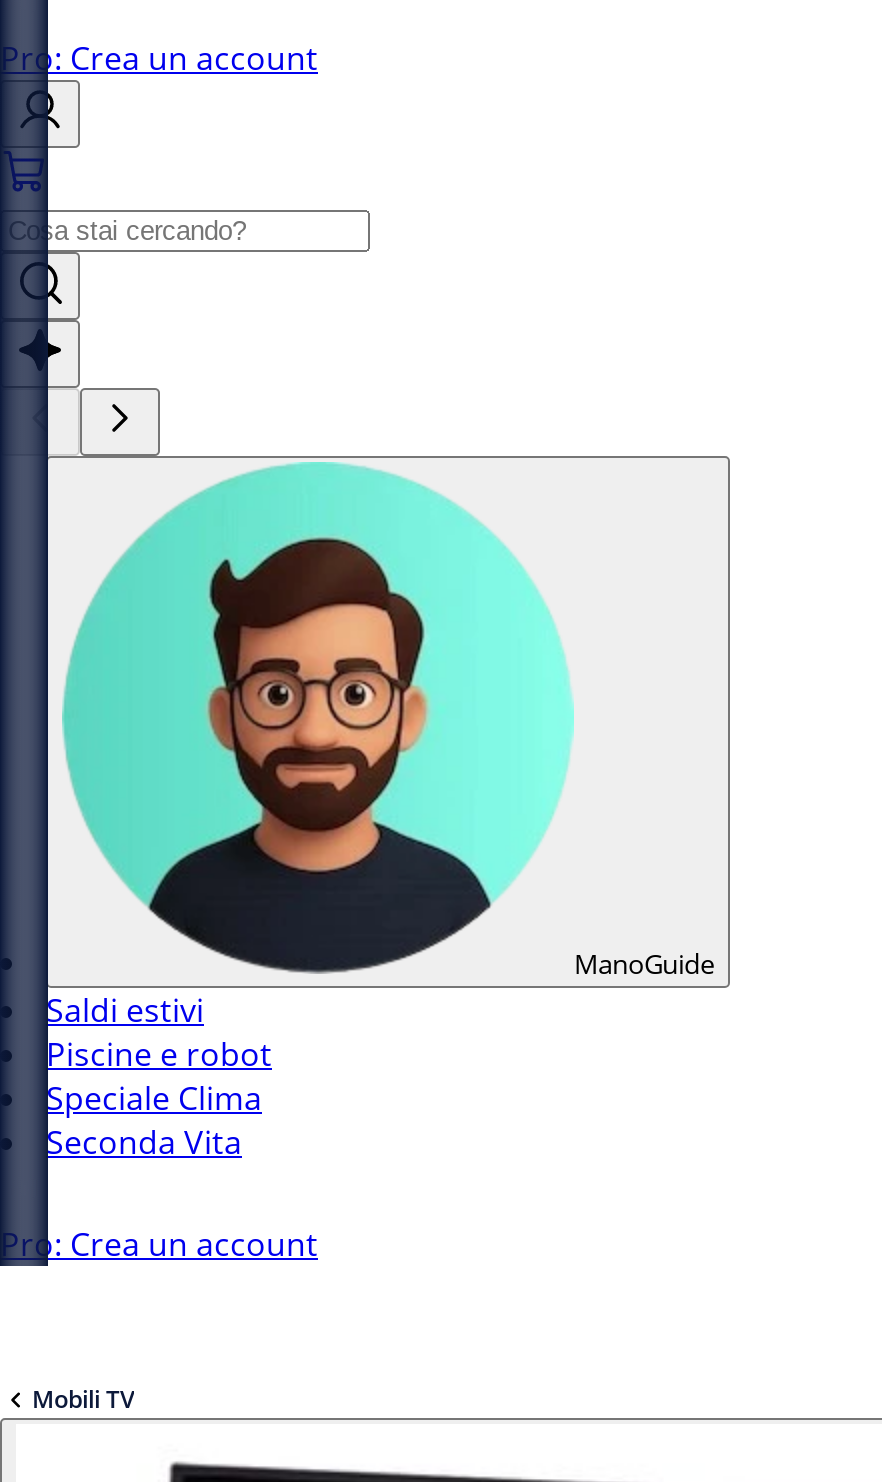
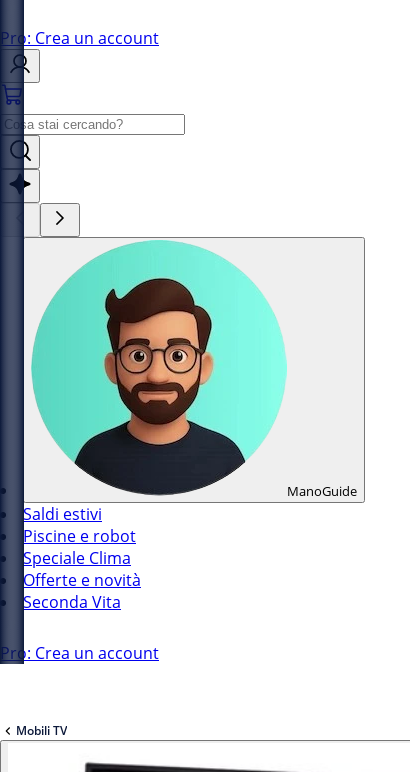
none -> [23,569,141,591] Offerte e novità

